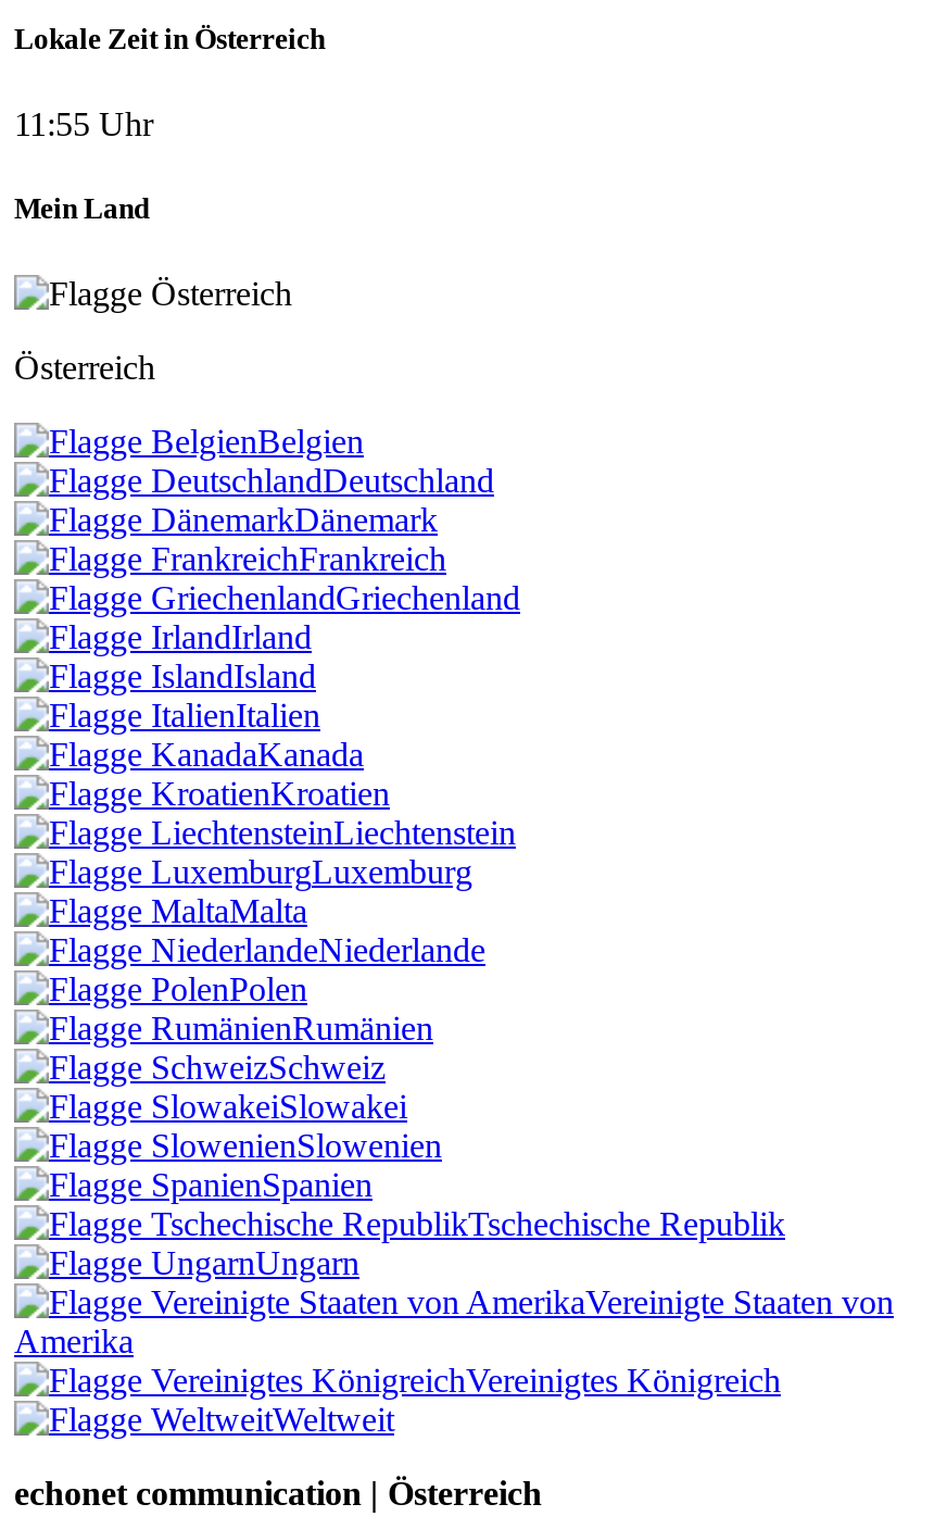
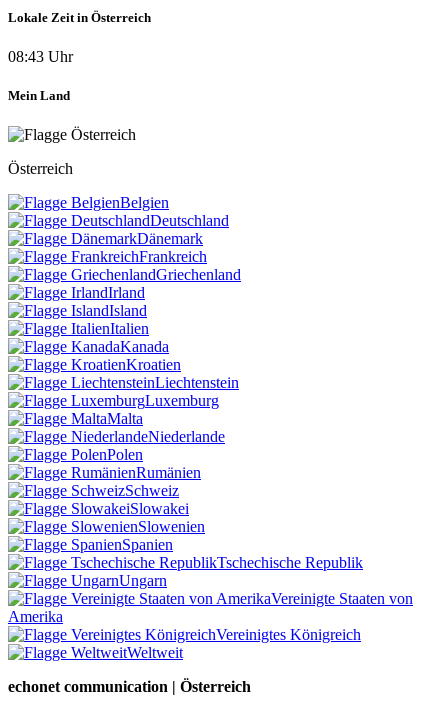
[14,105,153,142] 11:55 Uhr -> [8,48,73,65] 08:43 Uhr

